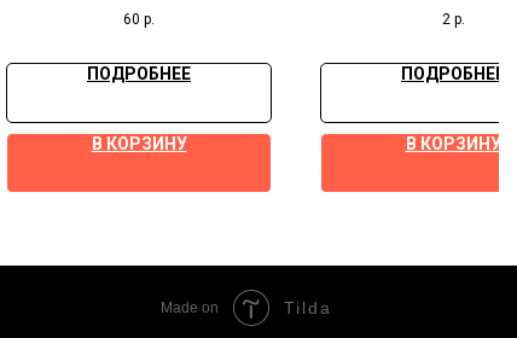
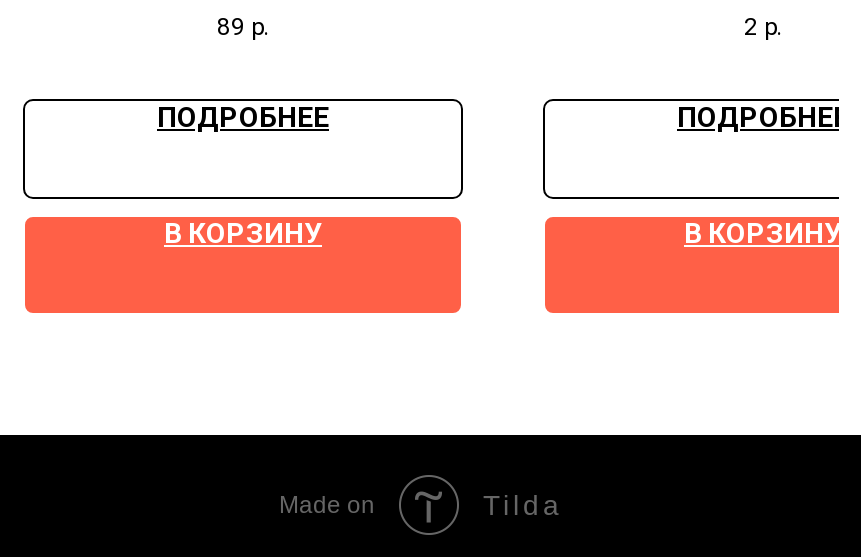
[123,11,155,28] 60 р. -> [217,13,269,41] 89 р.

